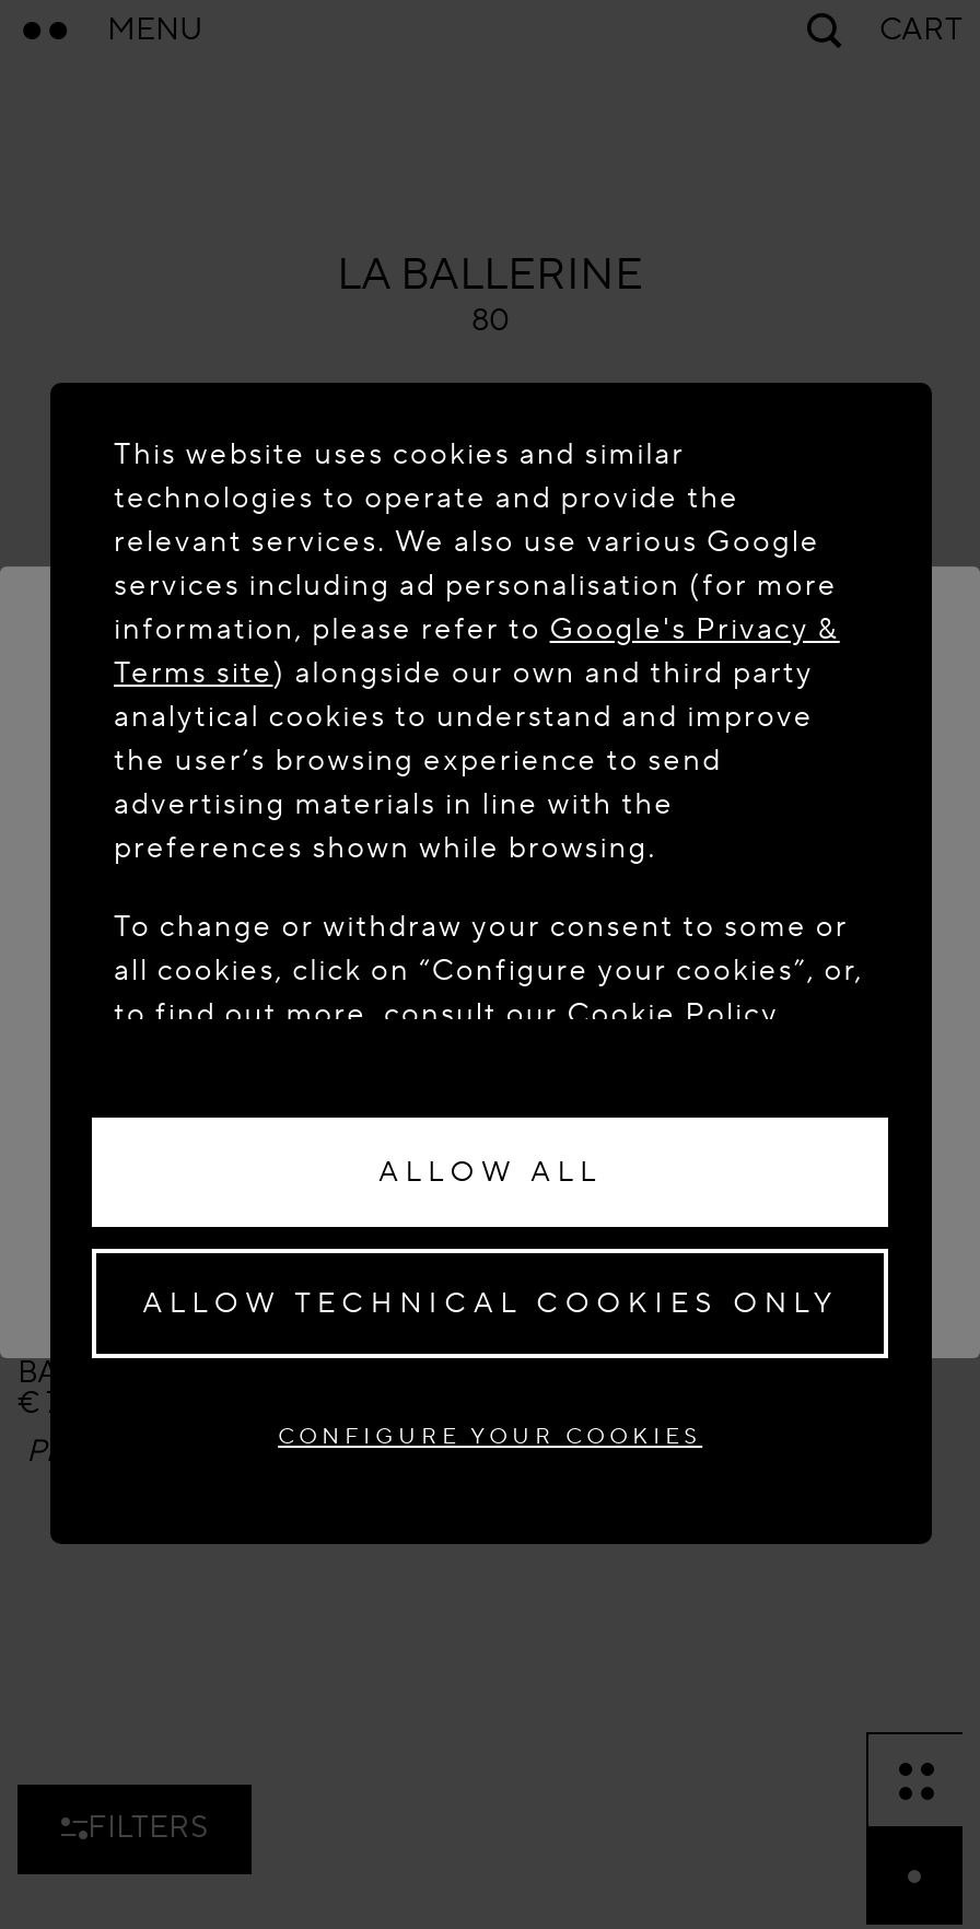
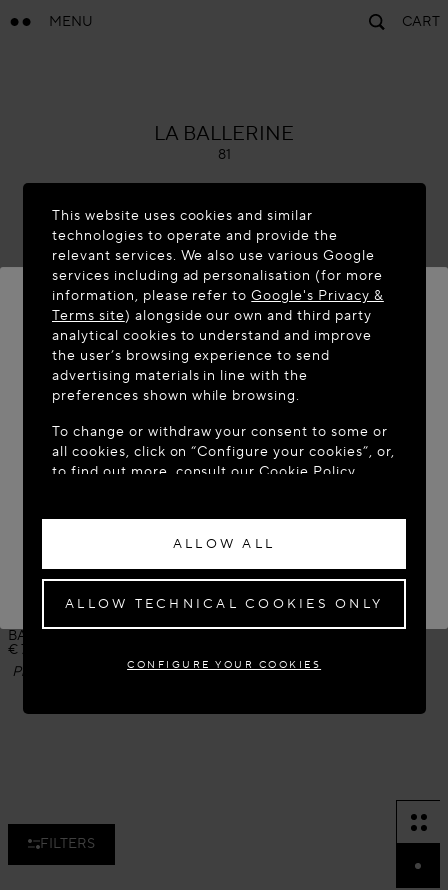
[471,302,509,341] 80 -> [217,146,230,164] 81

